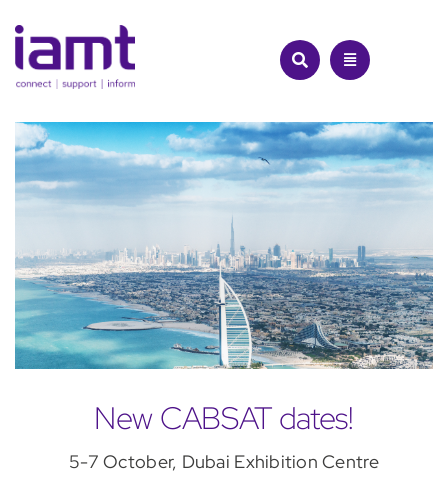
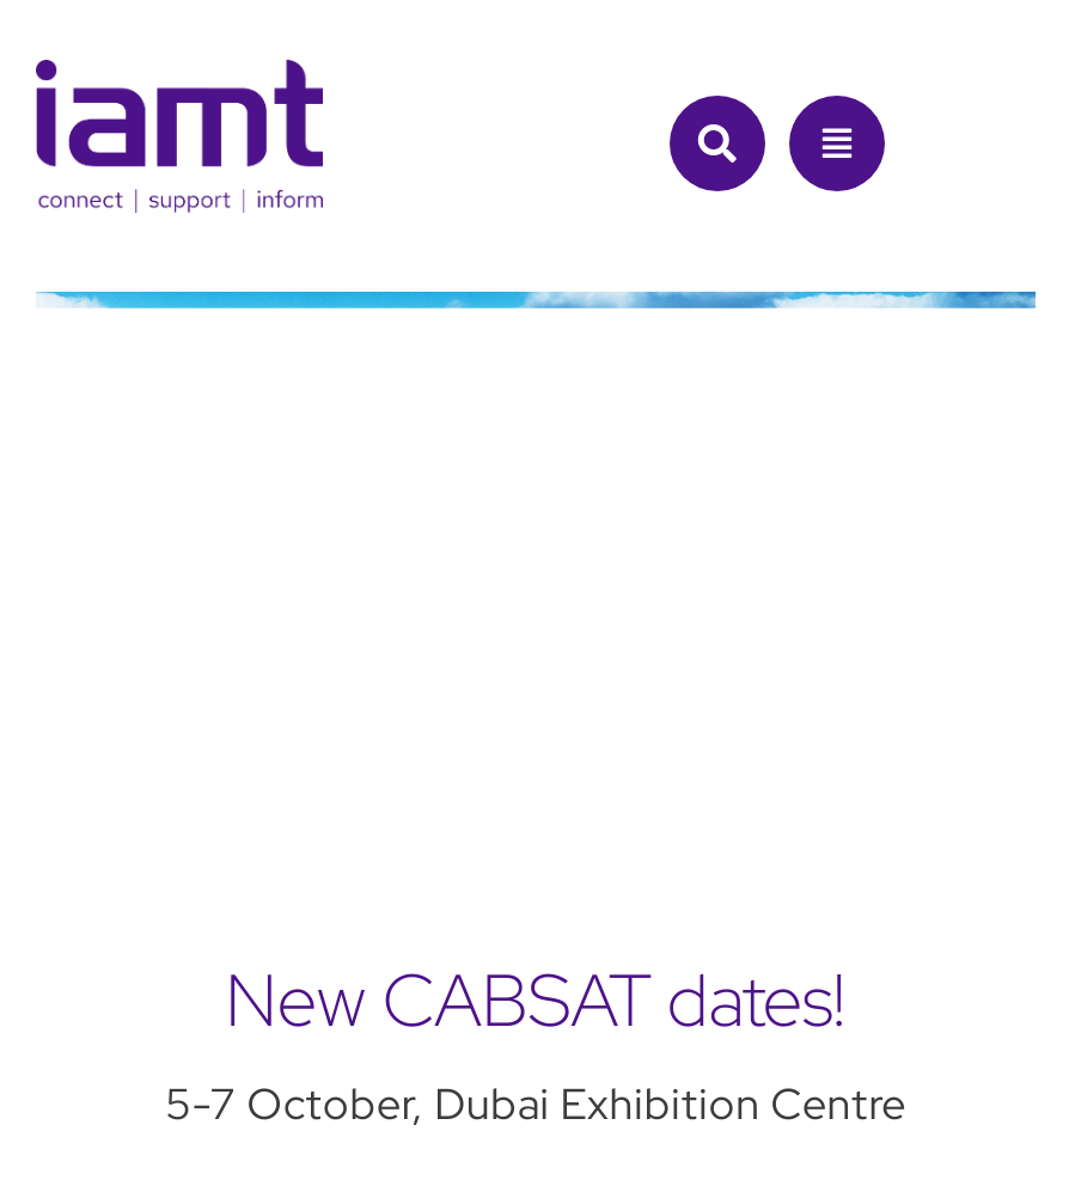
[14,128,434,370] [image] -> none

